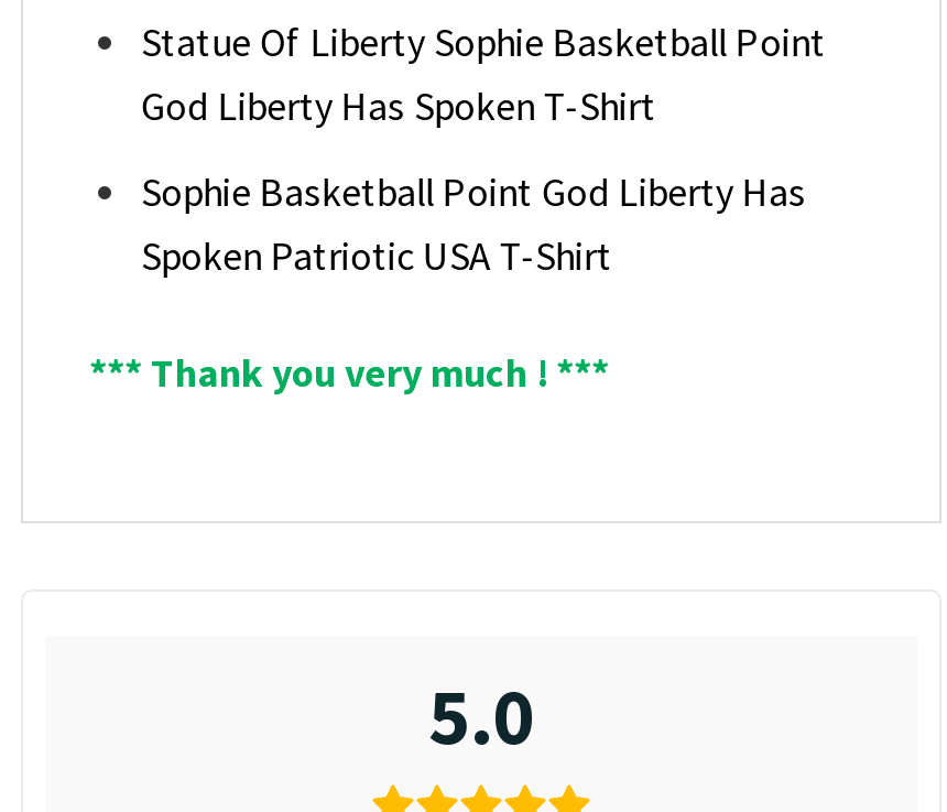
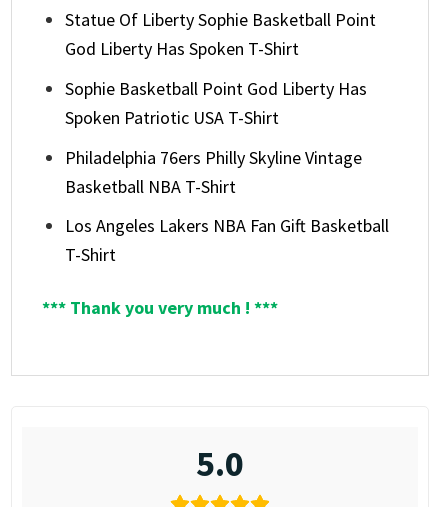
none -> [65,146,389,266] Philadelphia 76ers Philly Skyline Vintage | Basketball NBA T-Shirt | Los Angeles Lakers NBA Fan Gift Basketball | T-Shirt

